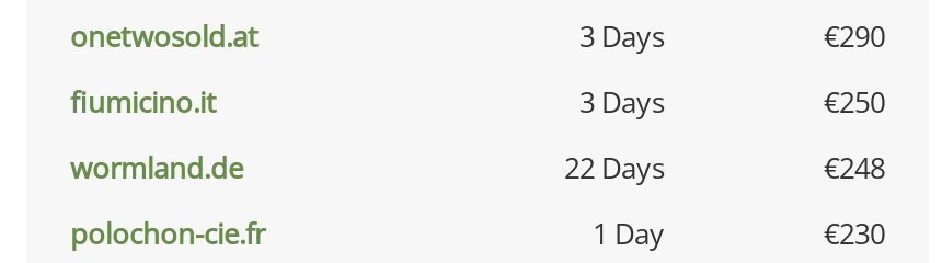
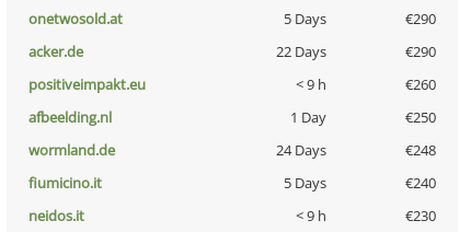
[579,16,665,56] 3 Days -> [283,9,326,28] 5 Days
[70,82,665,122] fiumicino.it | 3 Days -> [28,42,436,127] acker.de | 22 Days | €290 | positiveimpakt.eu | < 9 h | €260 | afbeelding.nl | 1 Day
[564,148,665,187] 22 Days -> [275,140,326,160] 24 Days
[70,214,665,253] polochon-cie.fr | 1 Day -> [28,173,436,225] fiumicino.it | 5 Days | €240 | neidos.it | < 9 h

